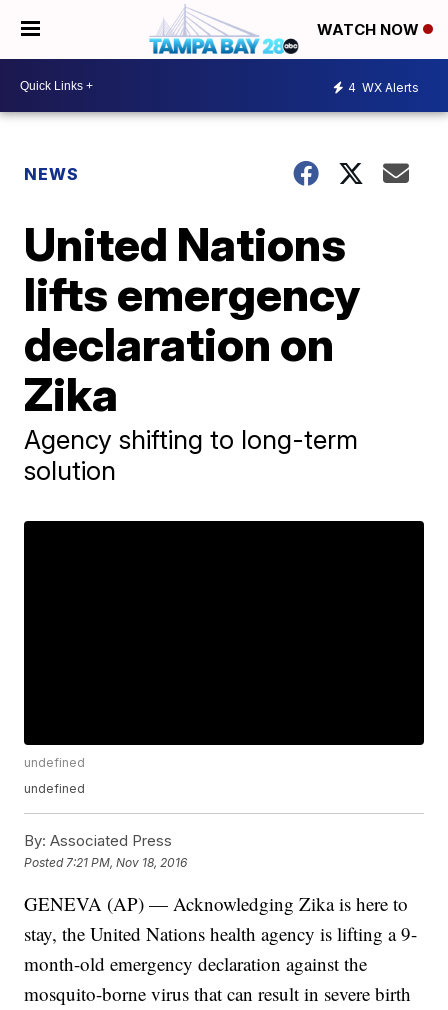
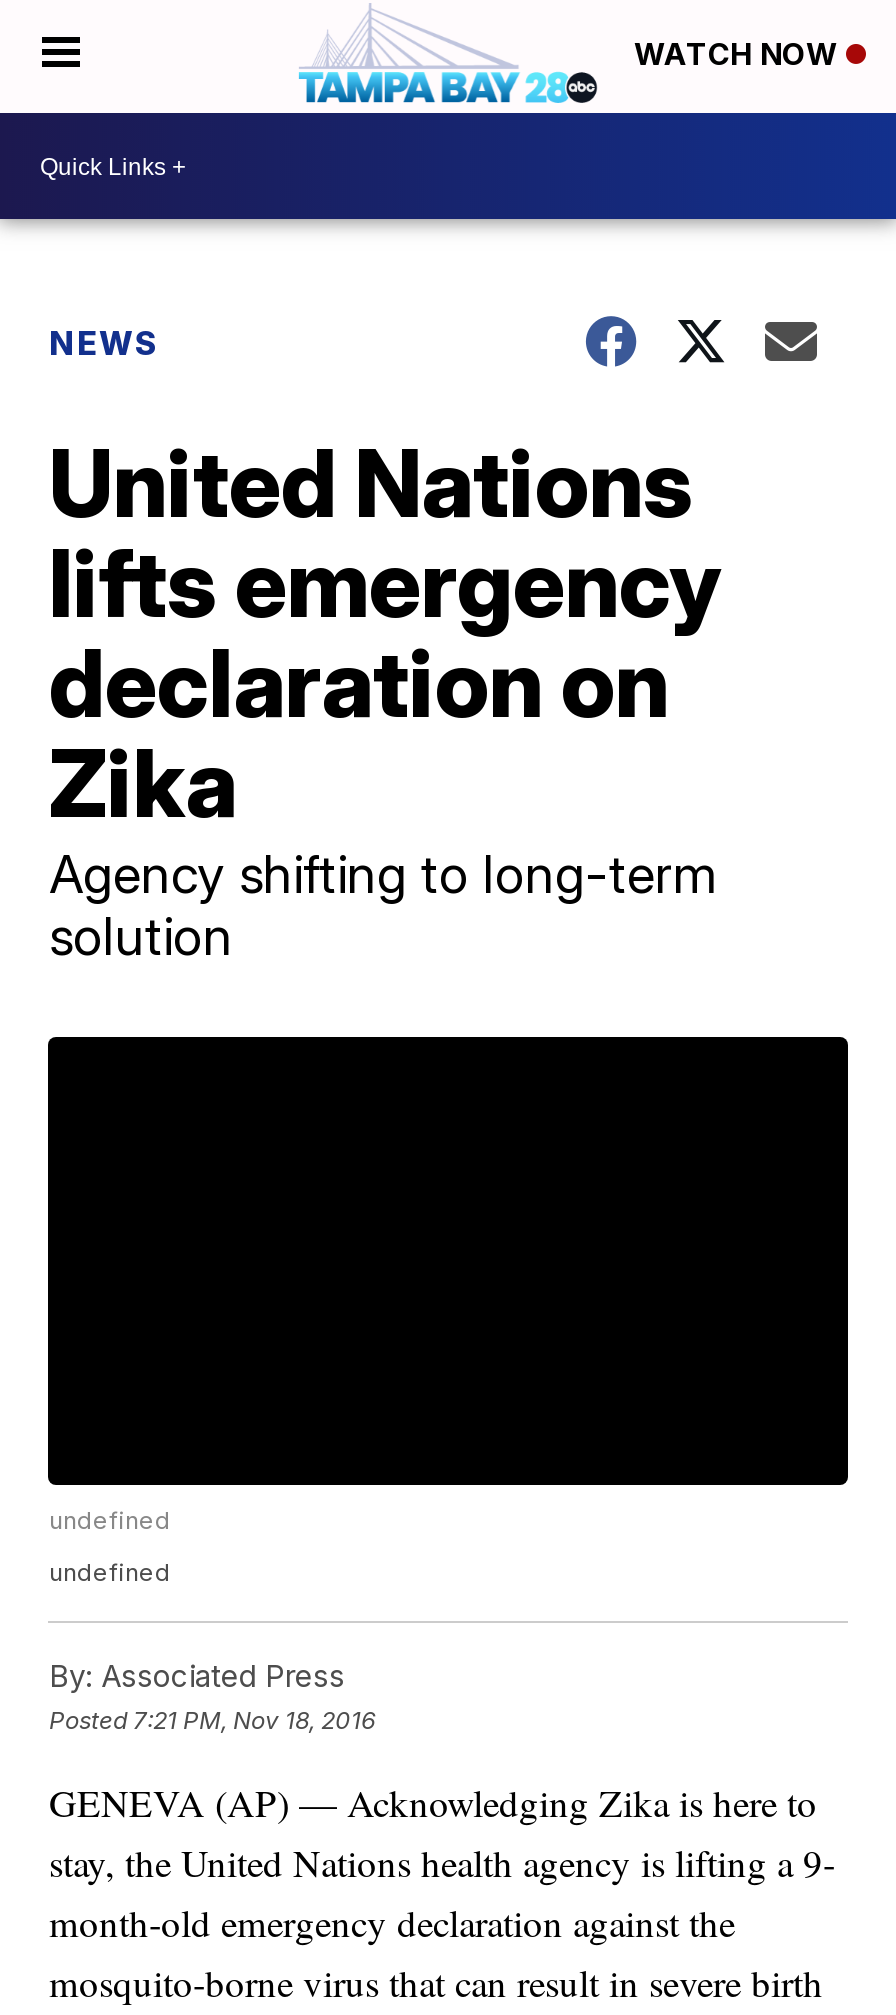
[348,79,419,94] 4 WX Alerts -> none

